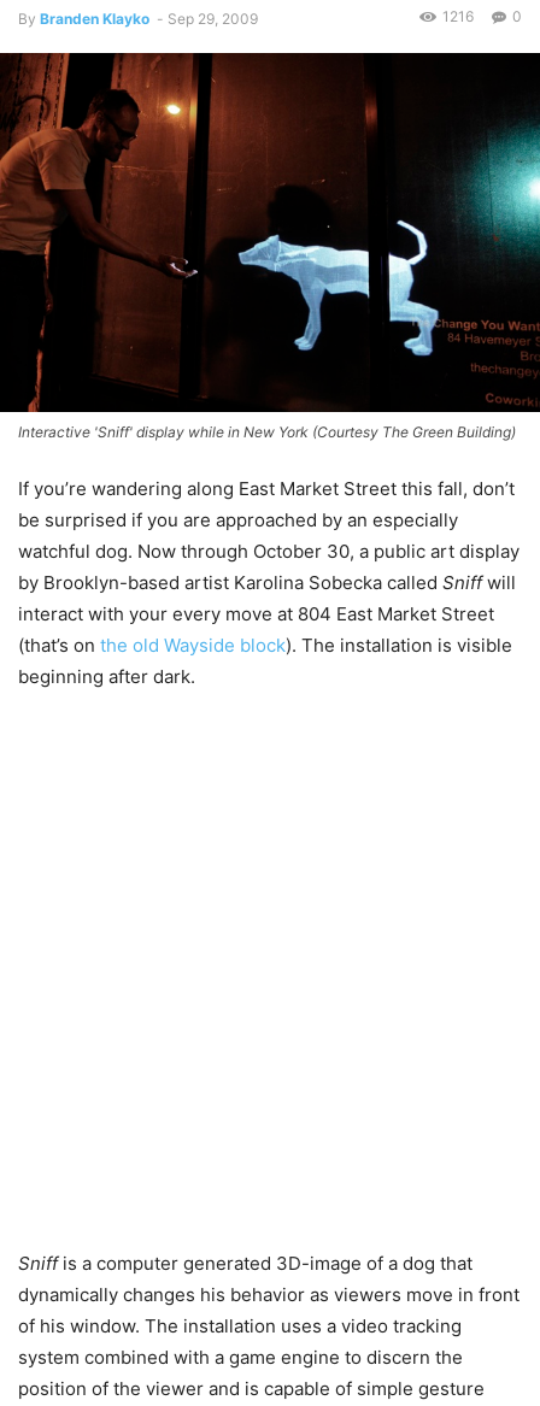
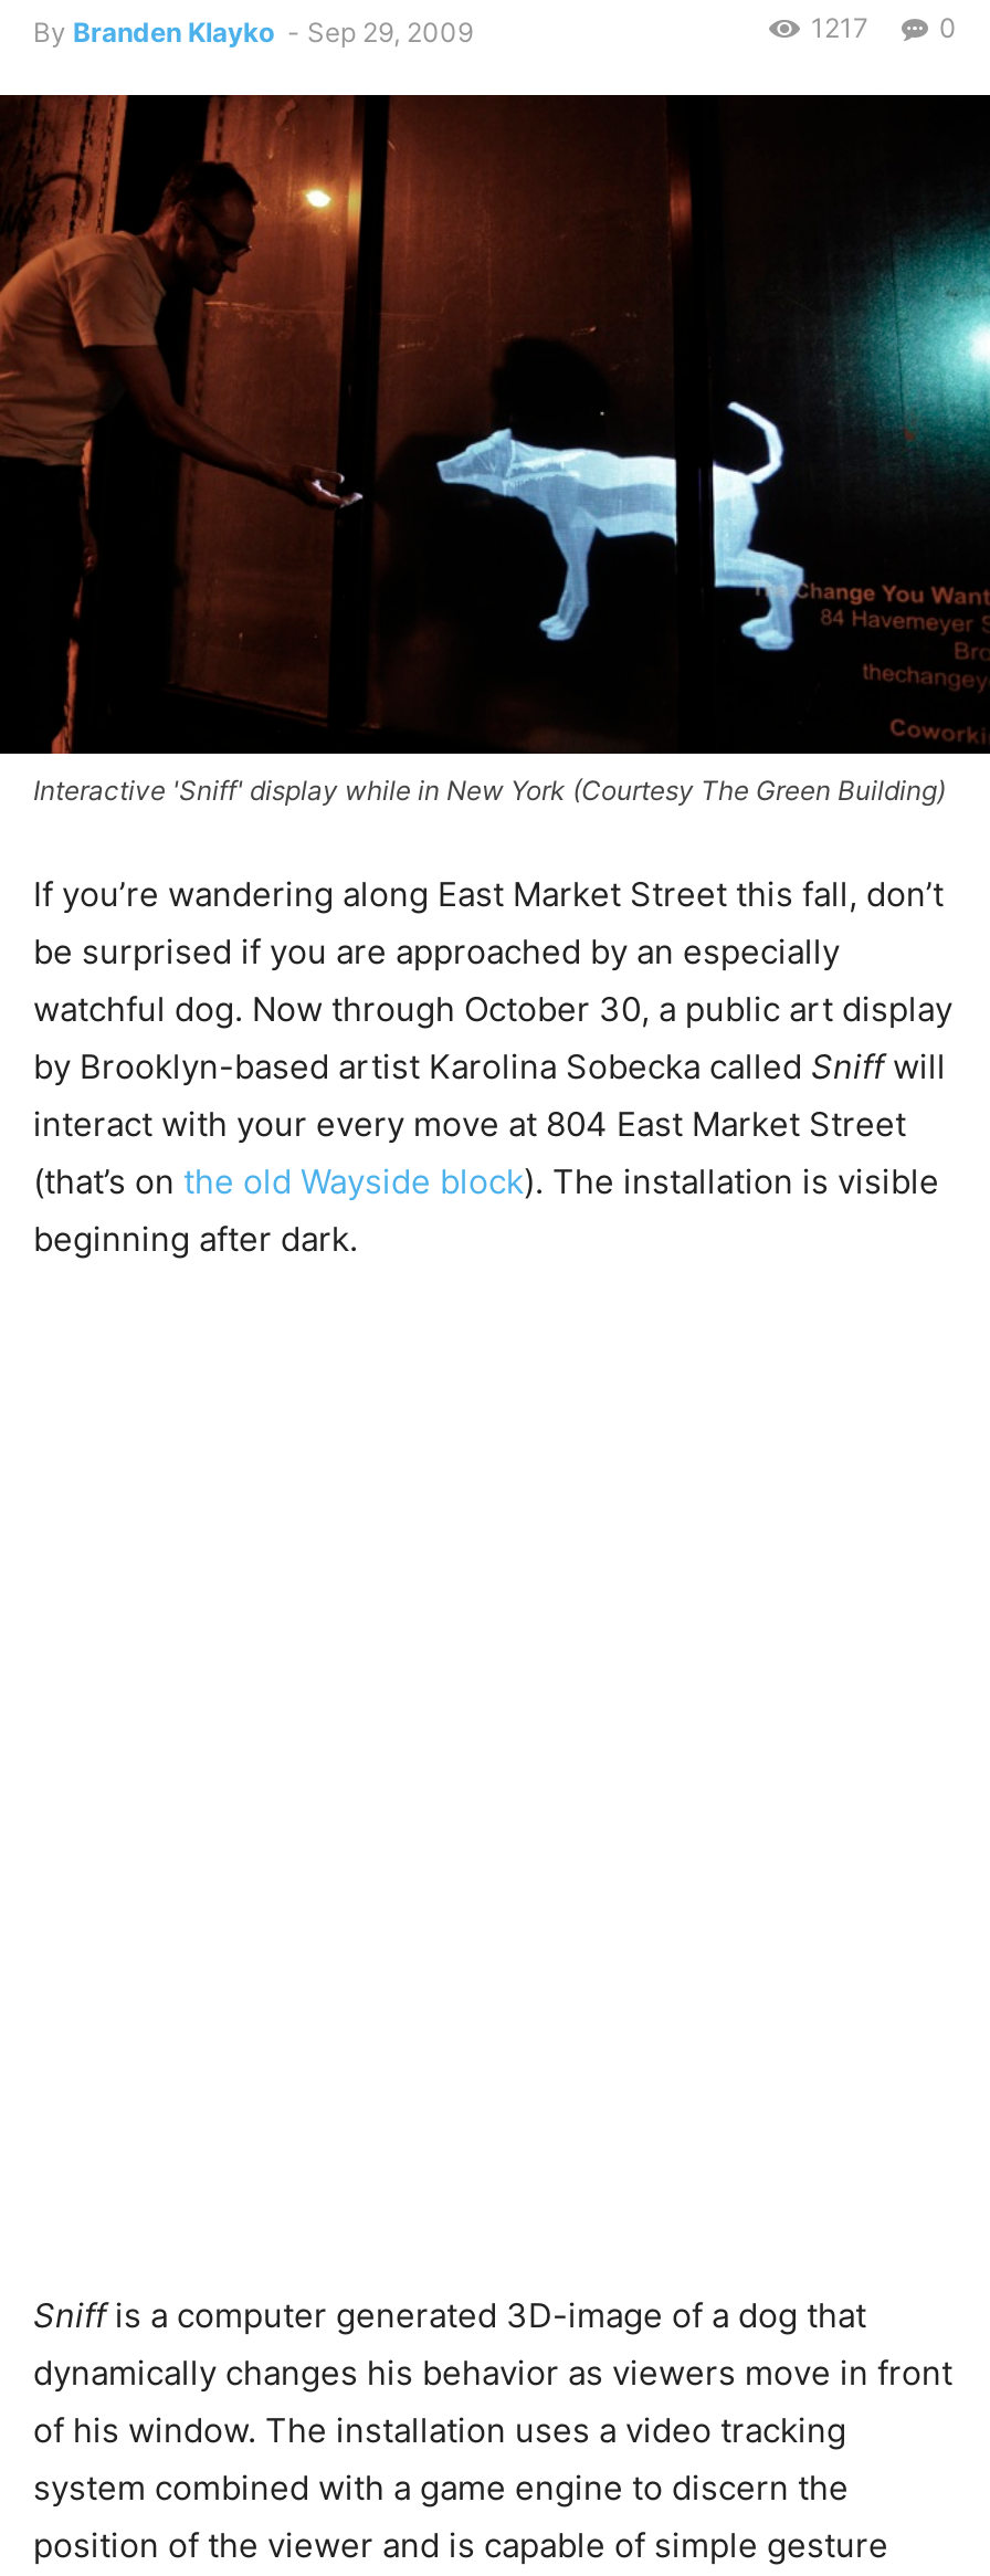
[442,7,474,25] 1216 -> [811,11,868,44] 1217

